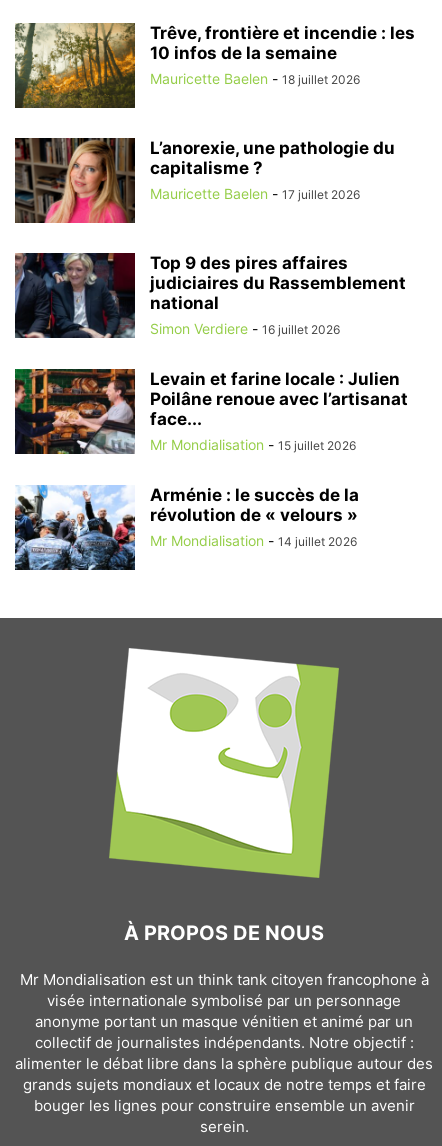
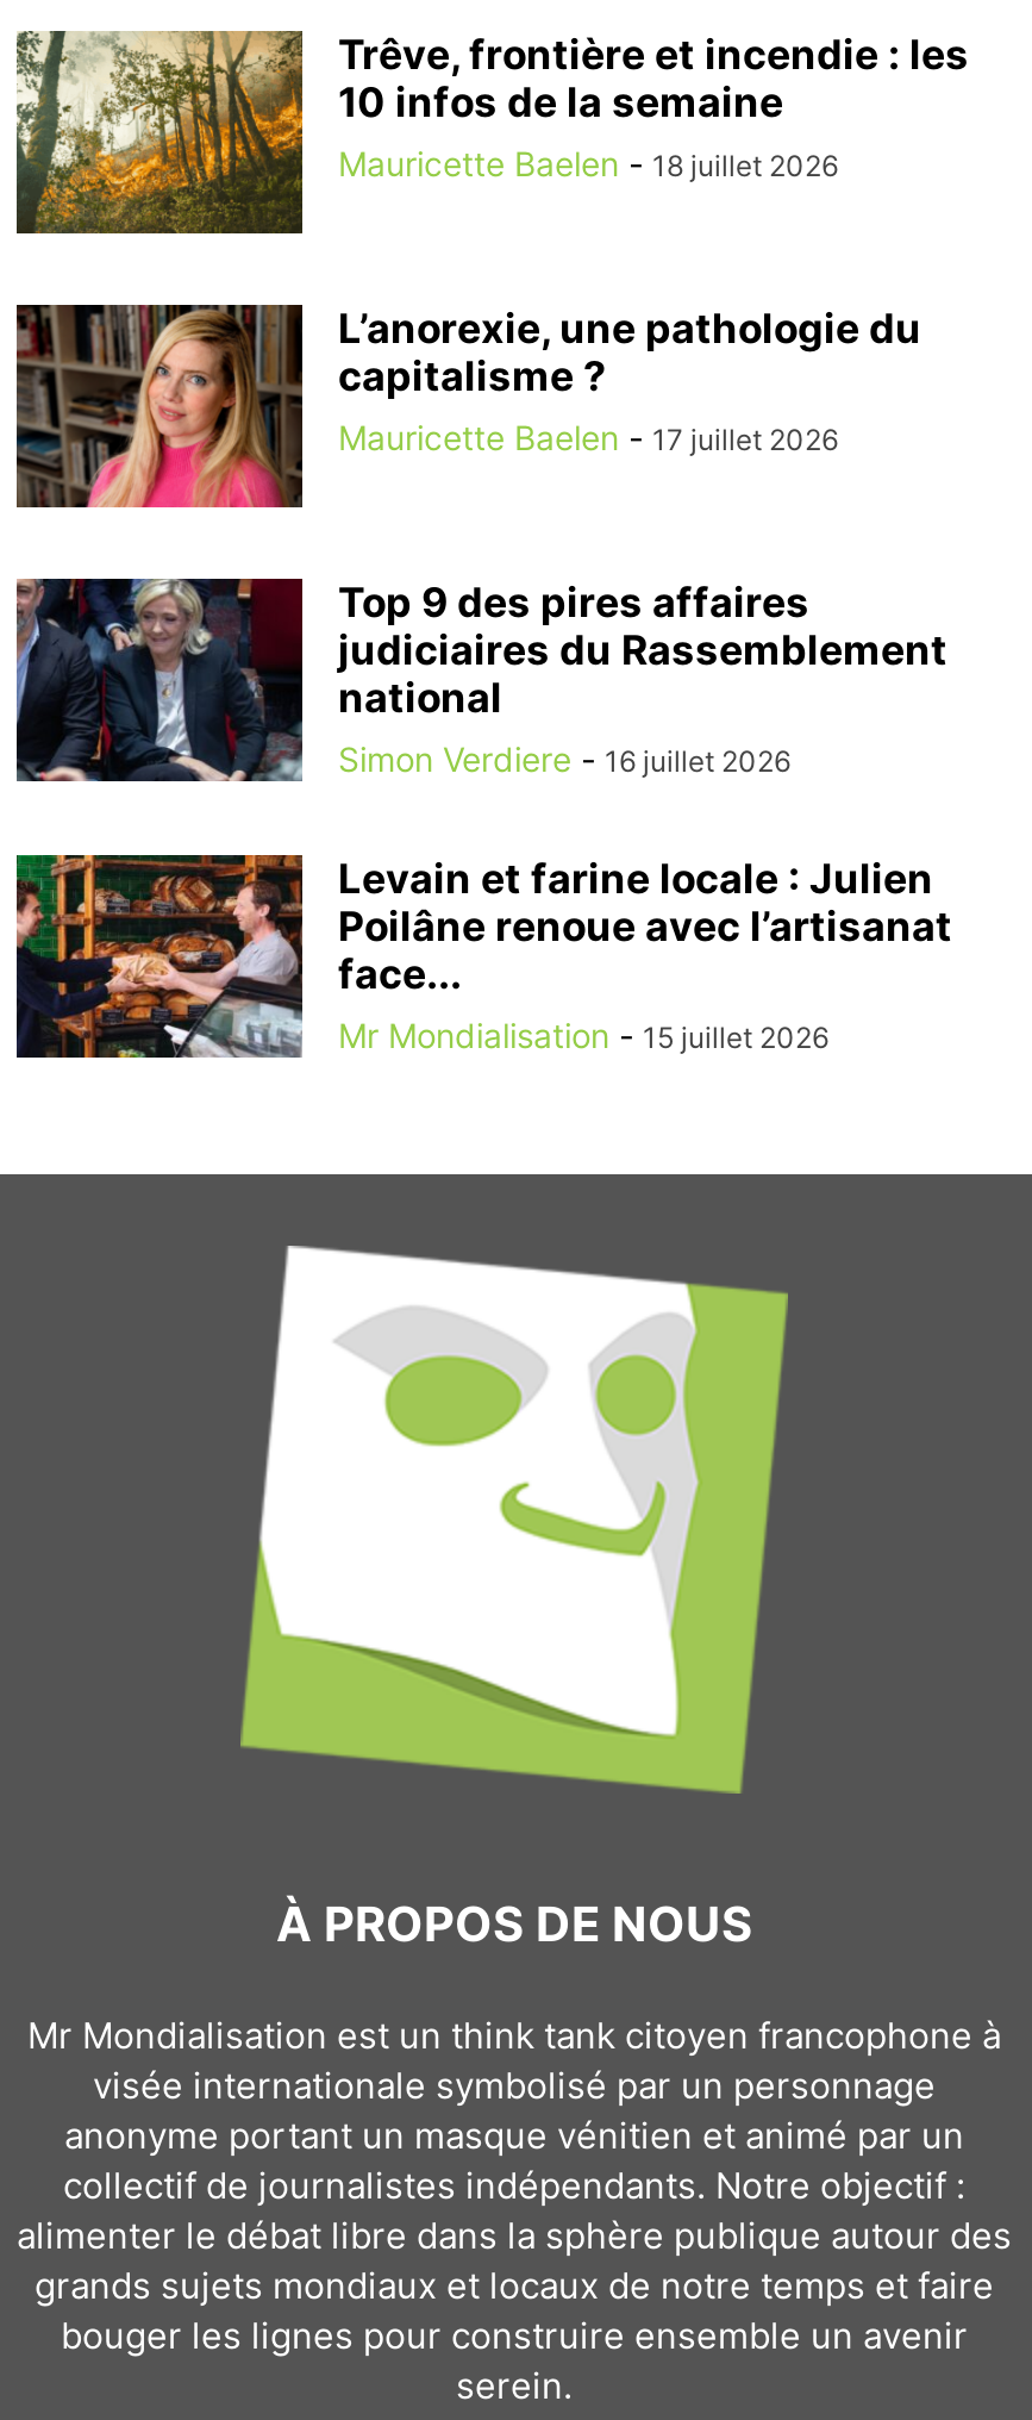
[14,484,359,571] [image] | Arménie : le succès de la | révolution de « velours » | Mr Mondialisation - 14 juillet 2026 -> none

